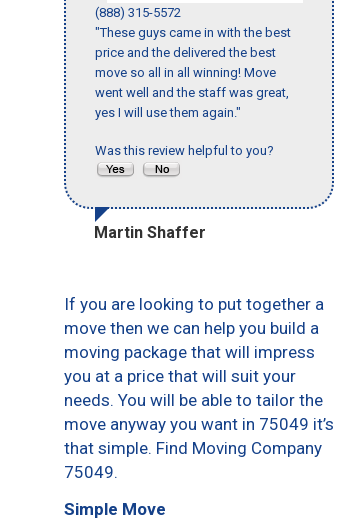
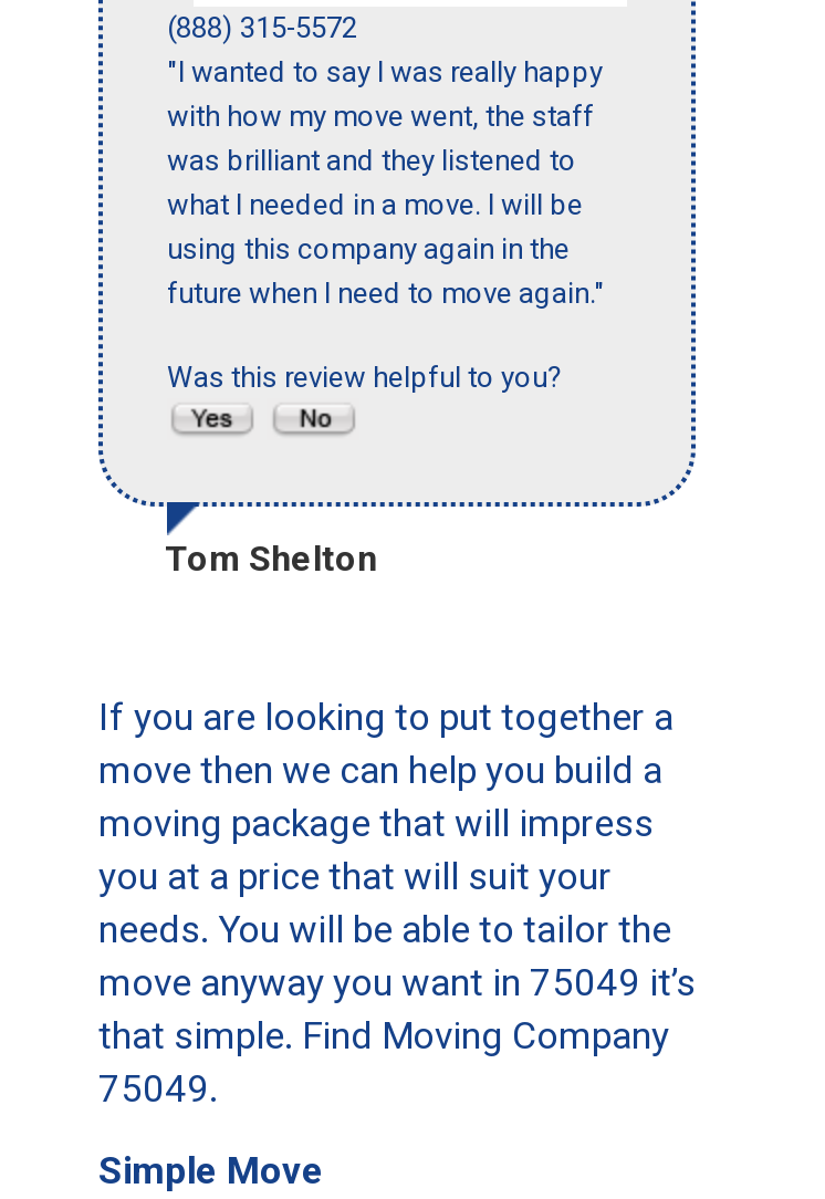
[95,25,291,120] "These guys came in with the best | price and the delivered the best | move so all in all winning! Move | went well and the staff was great, | yes I will use them again." -> [167,56,605,310] "I wanted to say I was really happy | with how my move went, the staff | was brilliant and they listened to | what I needed in a move. I will be | using this company again in the | future when I need to move again."
[94,223,206,242] Martin Shaffer -> [165,538,377,580] Tom Shelton

